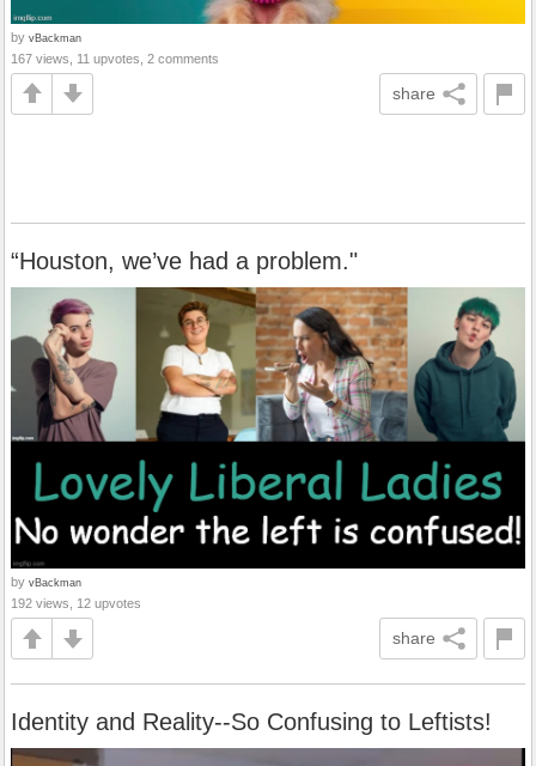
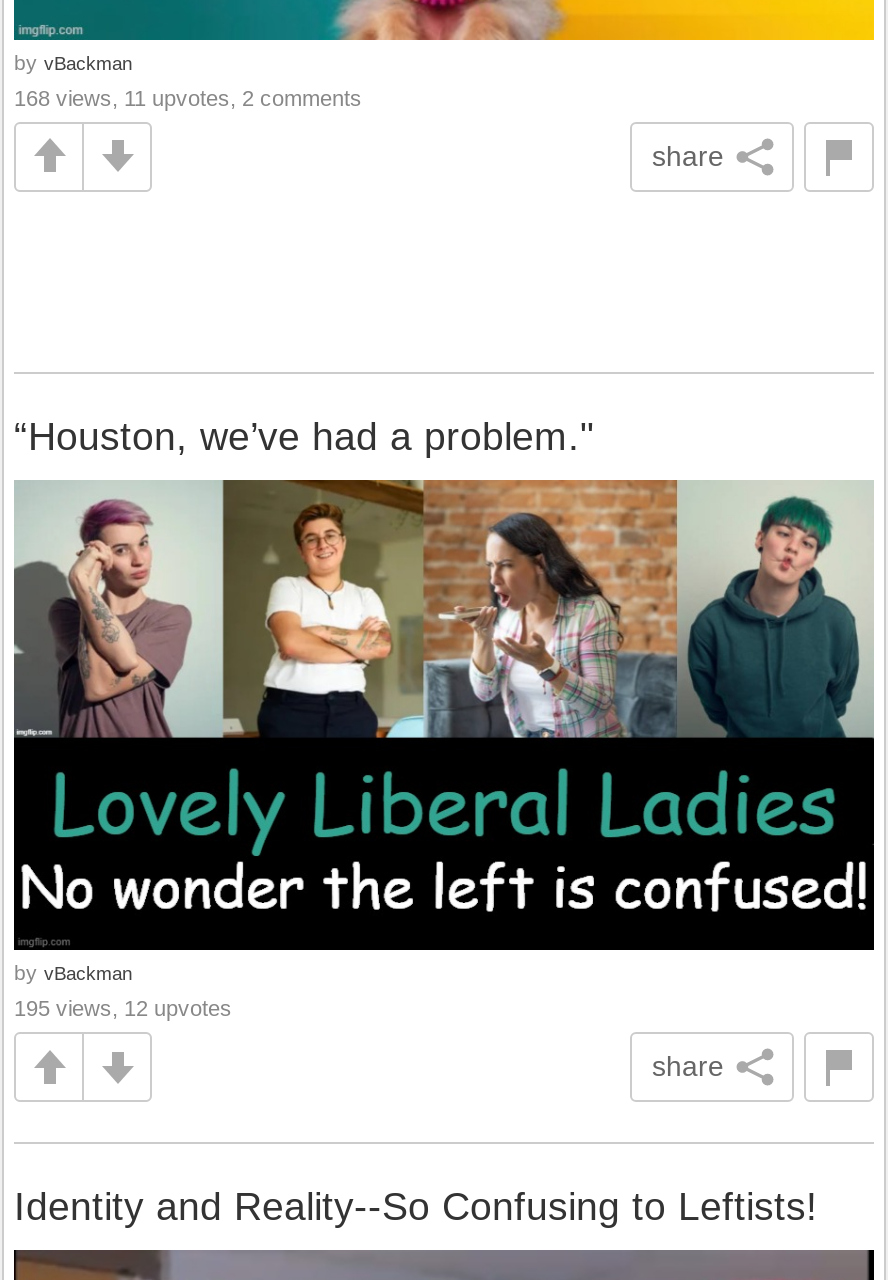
[11,51,219,65] 167 views, 11 upvotes, 2 comments -> [14,85,362,109] 168 views, 11 upvotes, 2 comments
[11,596,141,610] 192 views, 12 upvotes -> [14,996,232,1020] 195 views, 12 upvotes

